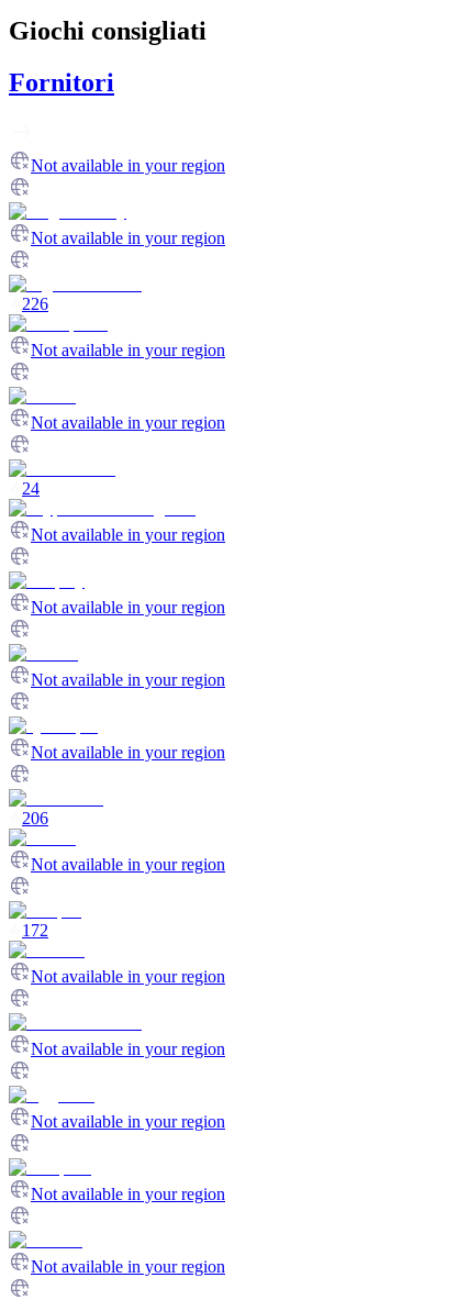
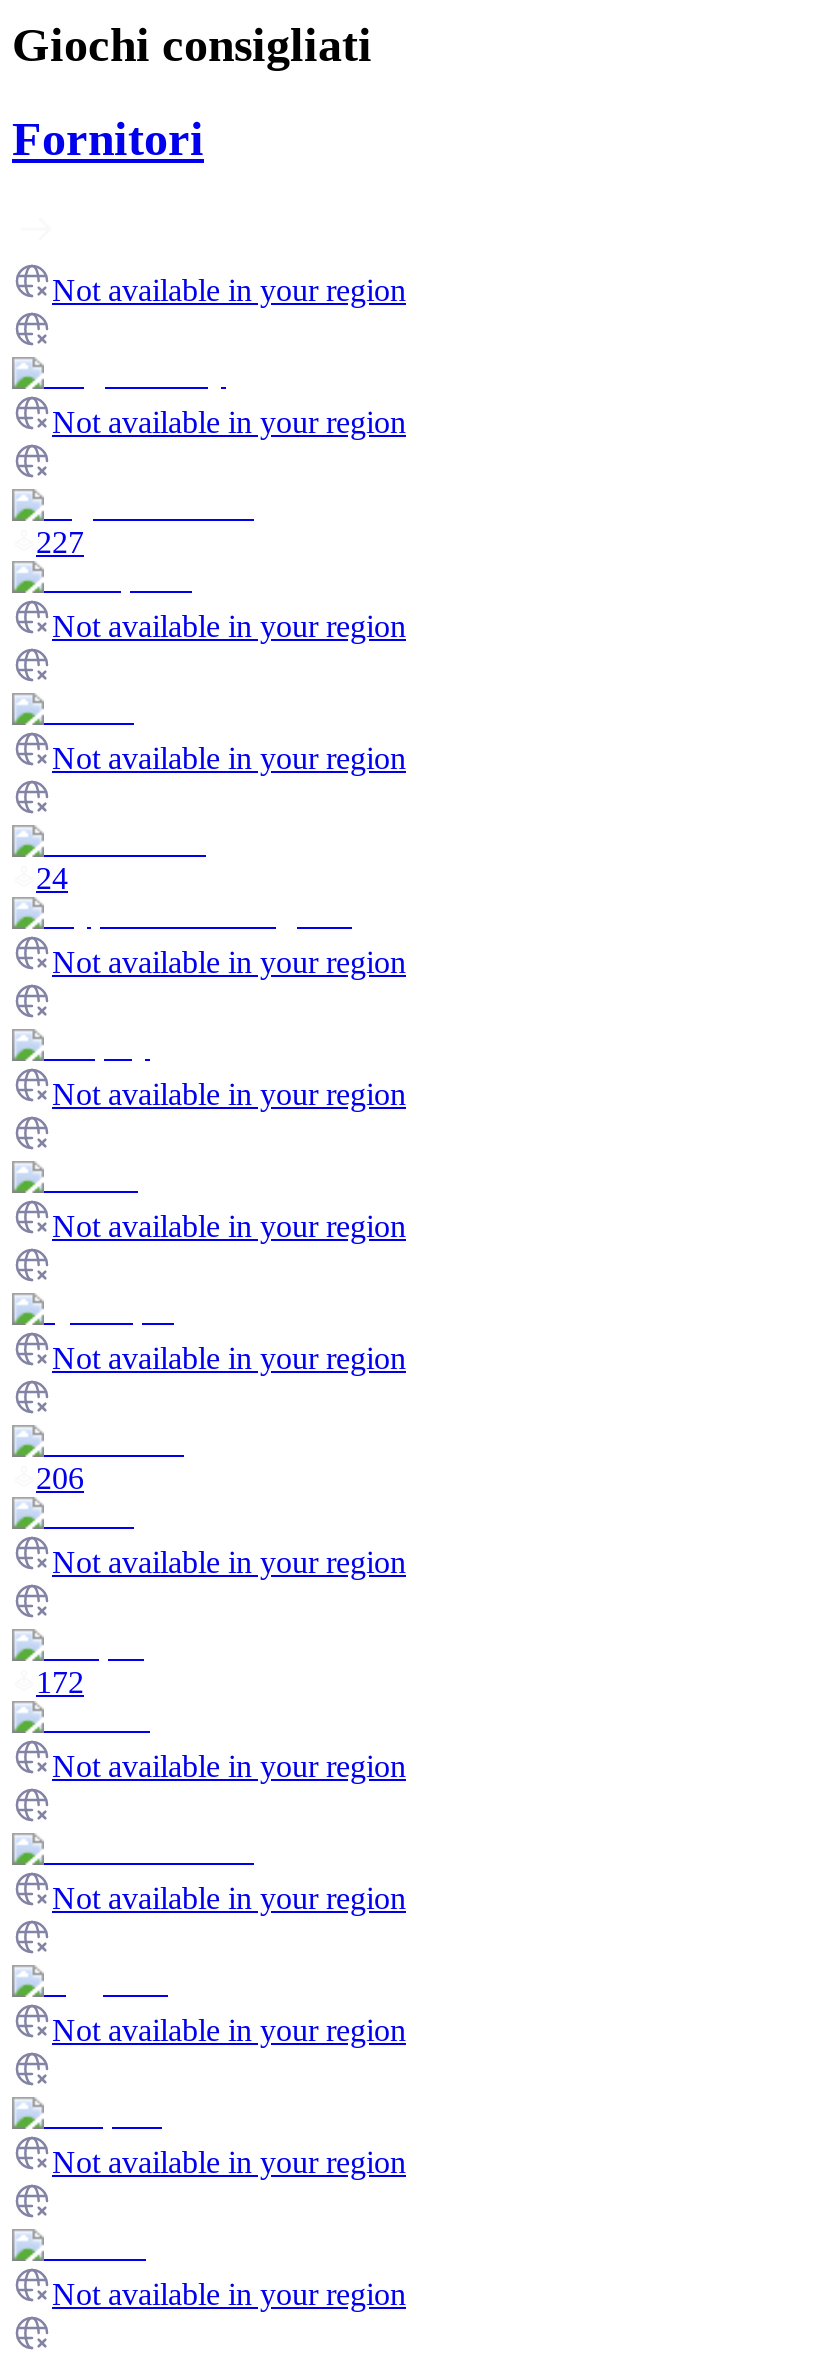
[22,295,48,314] 226 -> [36,526,84,560] 227

